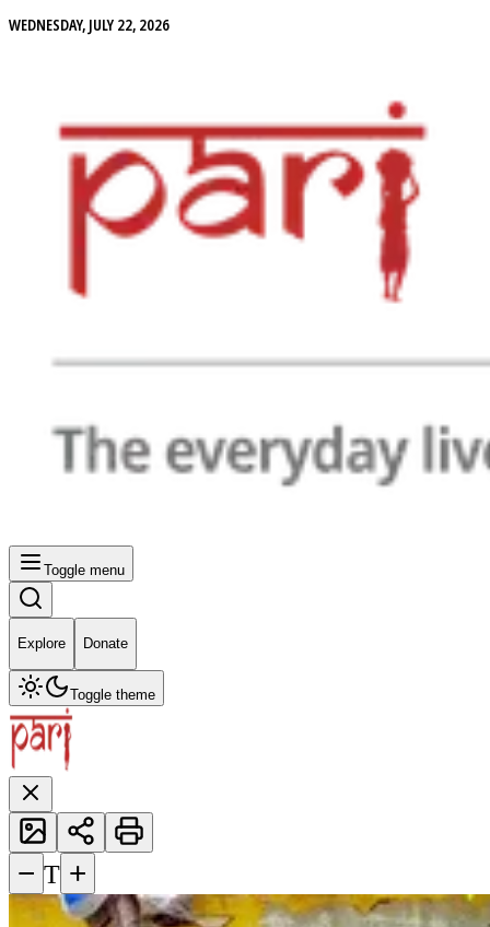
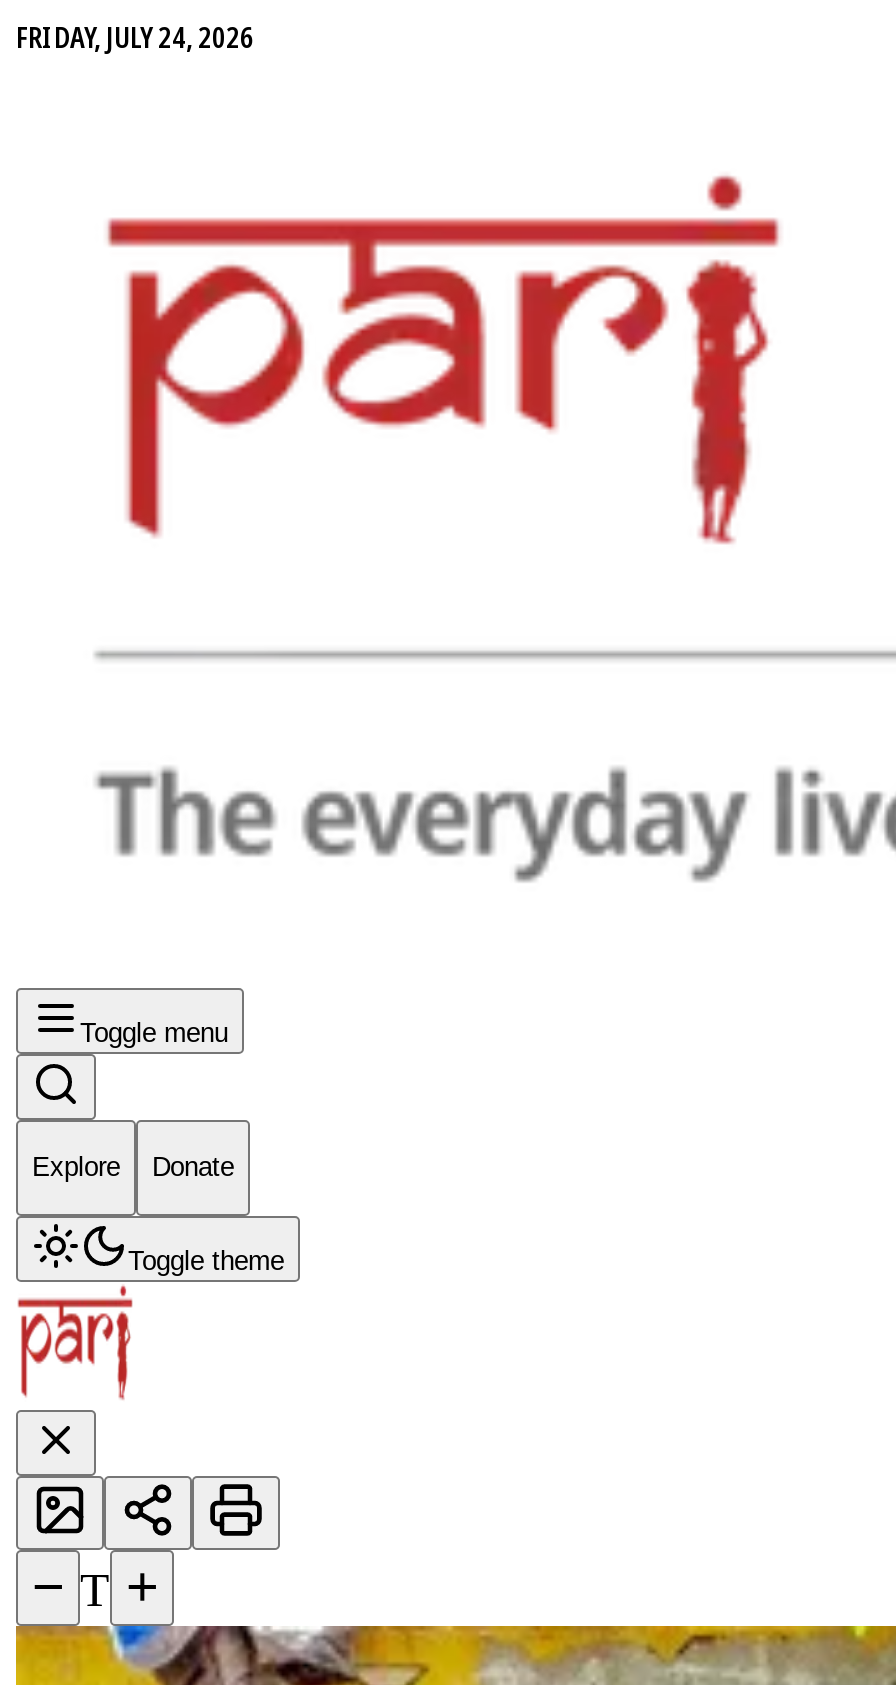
[9,14,170,35] WEDNESDAY, JULY 22, 2026 -> [16,18,254,56] FRIDAY, JULY 24, 2026

